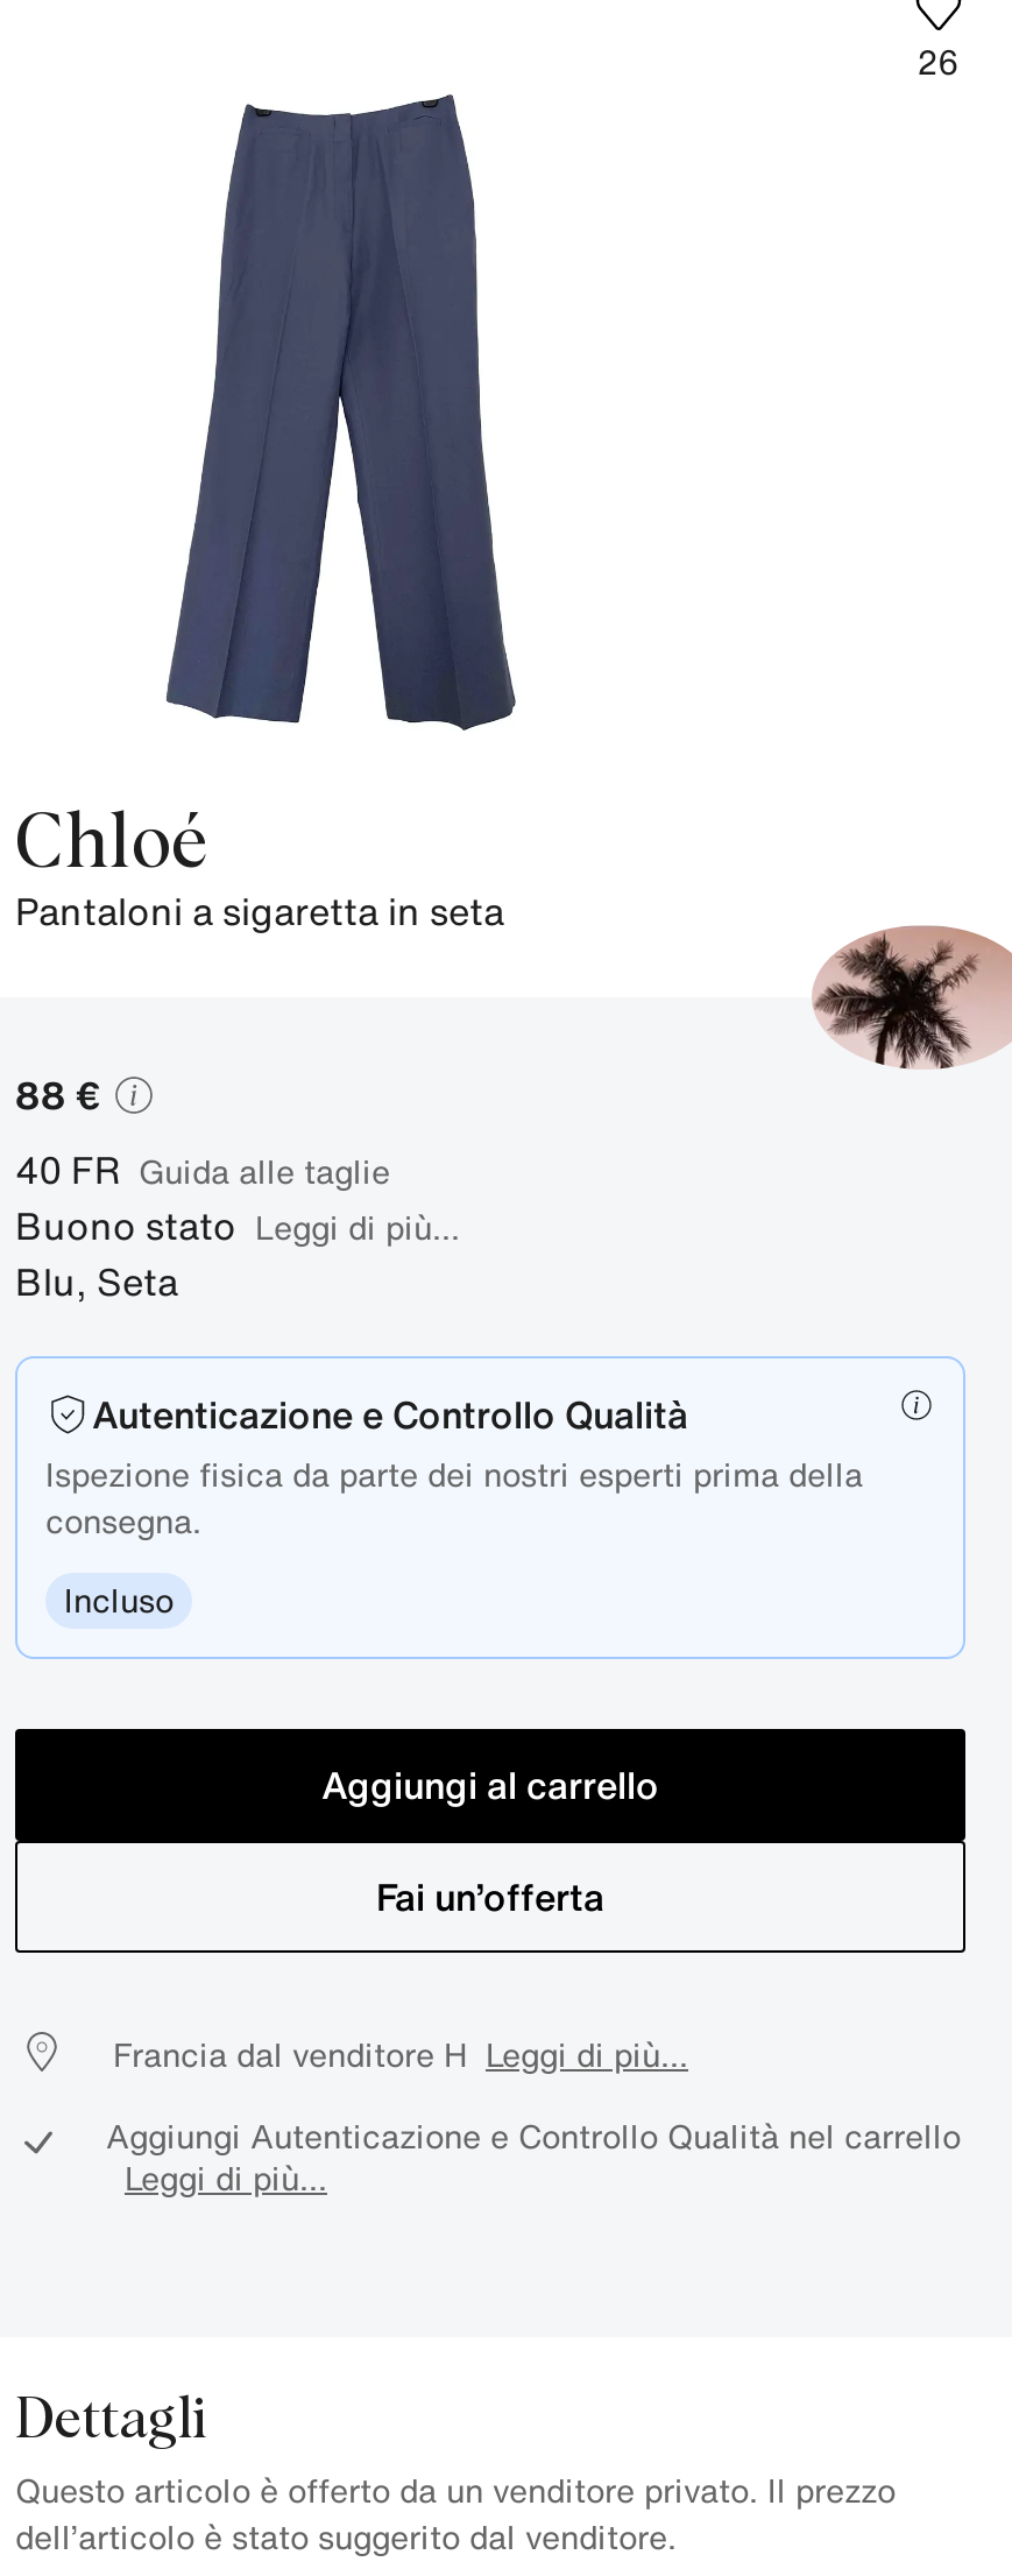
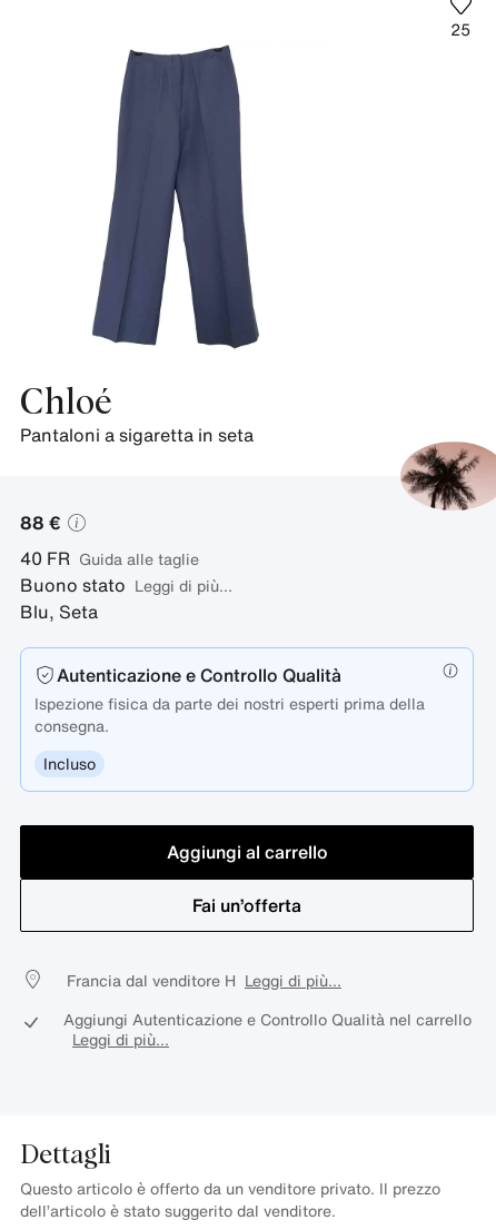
[917,37,958,86] 26 -> [450,18,470,41] 25

